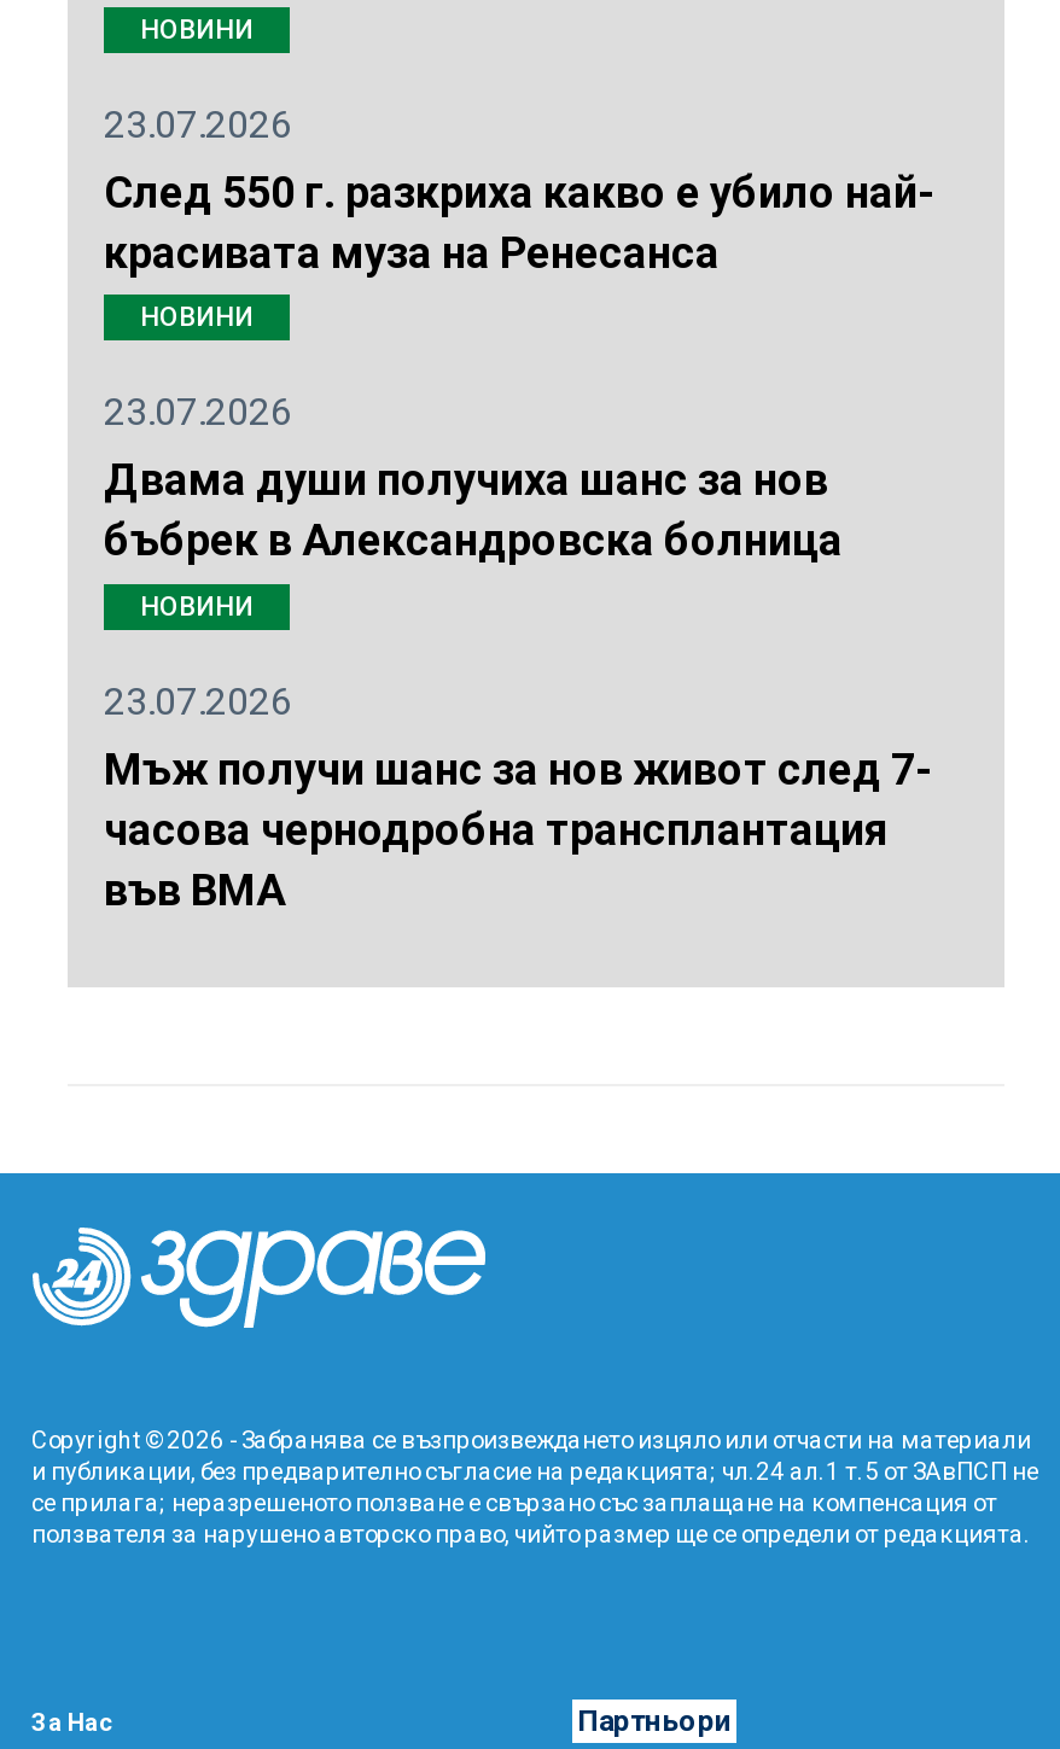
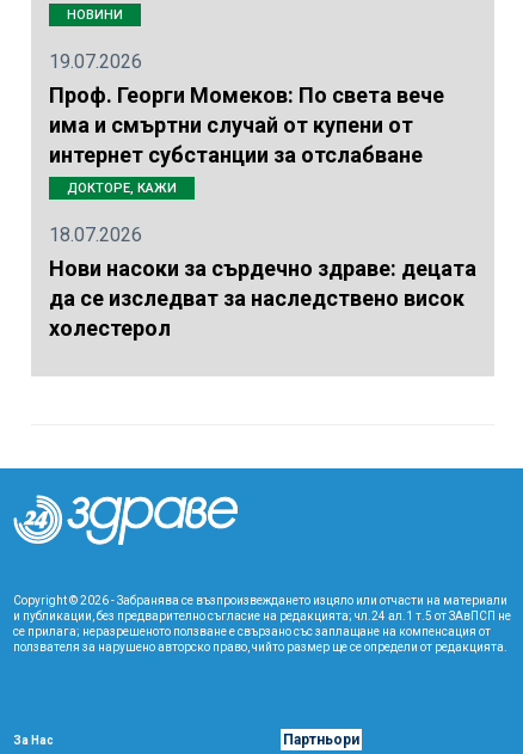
[104,101,934,915] 23.07.2026 | След 550 г. разкриха какво е убило най- | красивата муза на Ренесанса | НОВИНИ | 23.07.2026 | Двама души получиха шанс за нов | бъбрек в Александровска болница | НОВИНИ | 23.07.2026 | Мъж получи шанс за нов живот след 7- | часова чернодробна трансплантация | във ВМА -> [49,51,476,341] 19.07.2026 | Проф. Георги Момеков: По света вече | има и смъртни случай от купени от | интернет субстанции за отслабване | ДОКТОРЕ, КАЖИ | 18.07.2026 | Нови насоки за сърдечно здраве: децата | да се изследват за наследствено висок | холестерол

